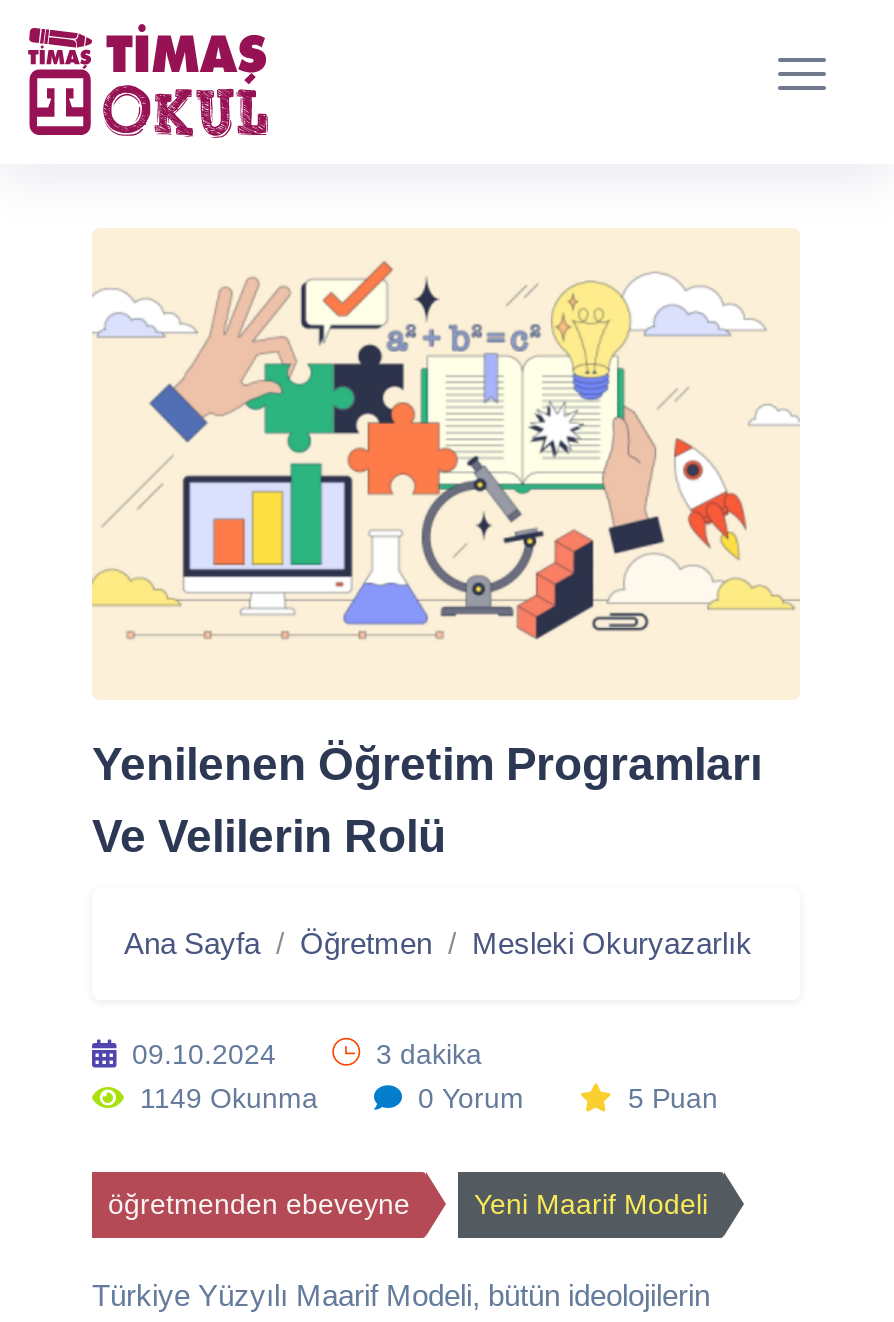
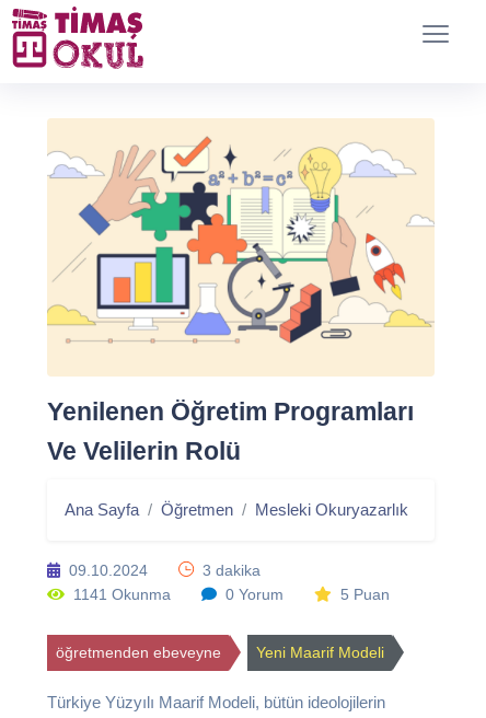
[140,1082,318,1114] 1149 Okunma -> [73,586,171,603] 1141 Okunma

